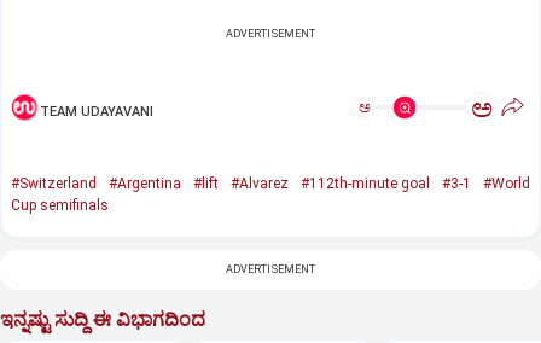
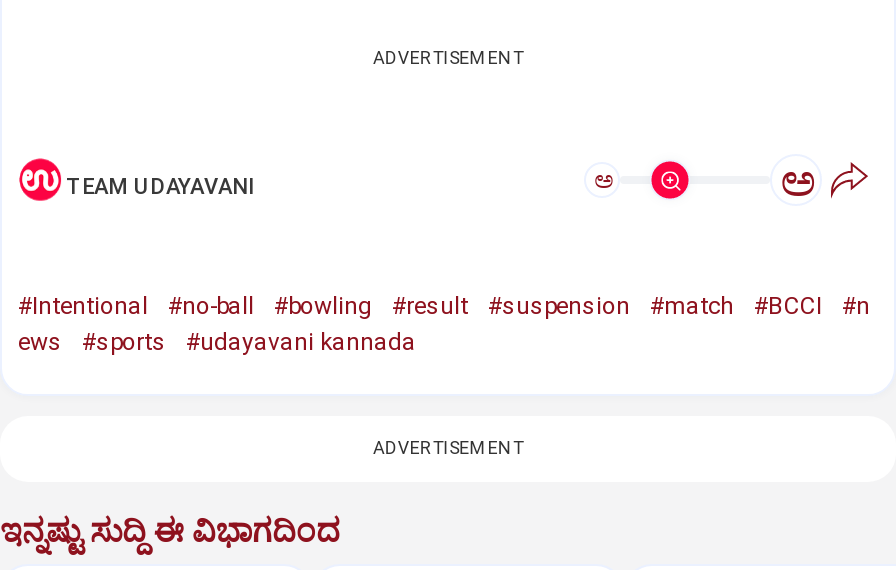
[11,175,530,214] #Switzerland | #Argentina | #lift | #Alvarez | #112th-minute goal | #3-1 | #World | Cup semifinals -> [18,292,870,356] #Intentional | #no-ball | #bowling | #result | #suspension | #match | #BCCI | #n | ews | #sports | #udayavani kannada

